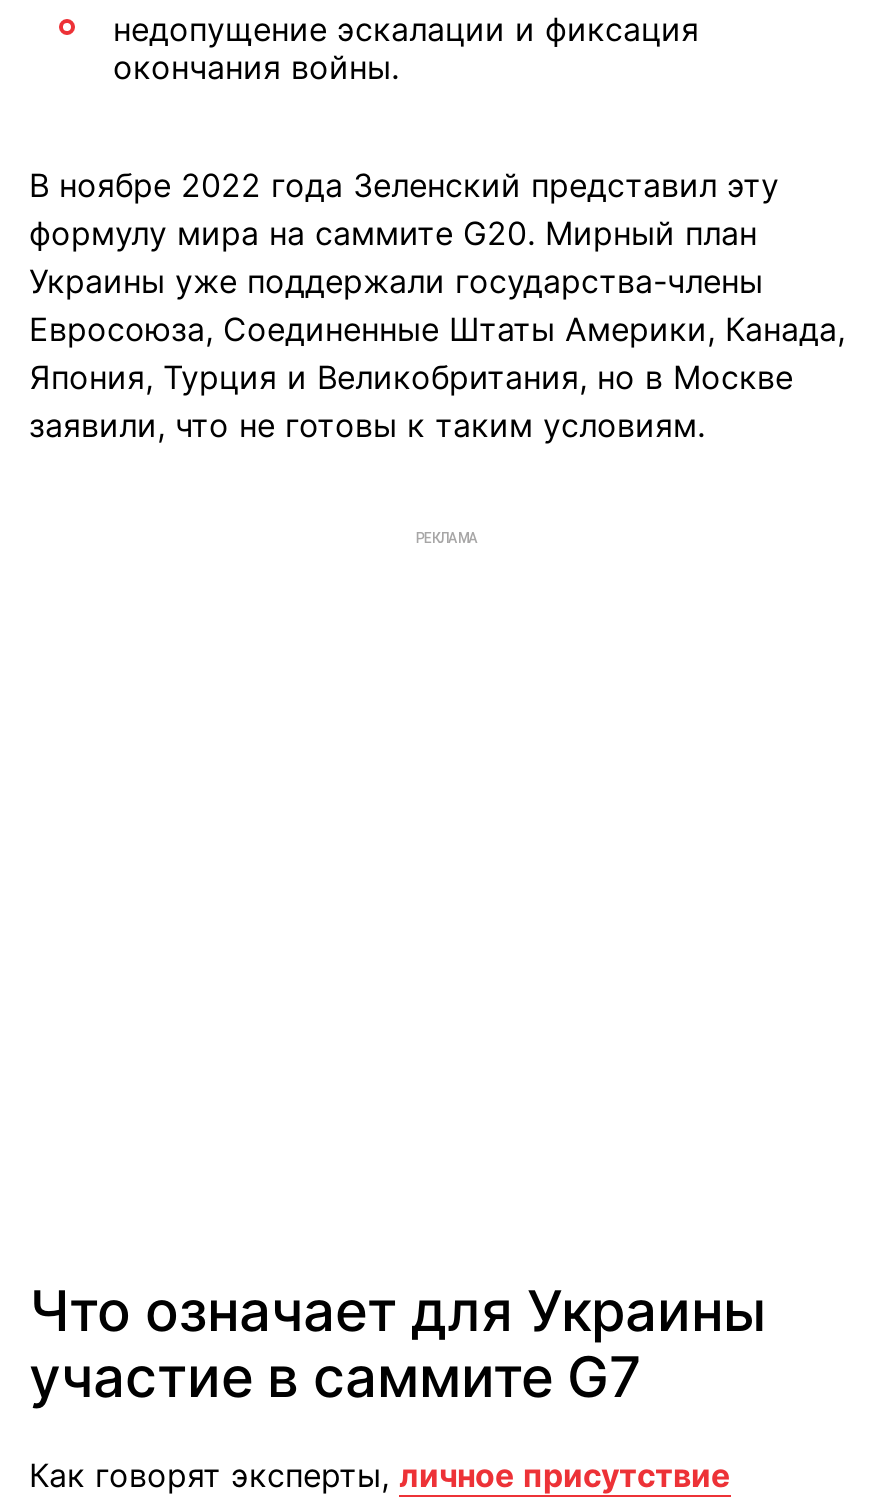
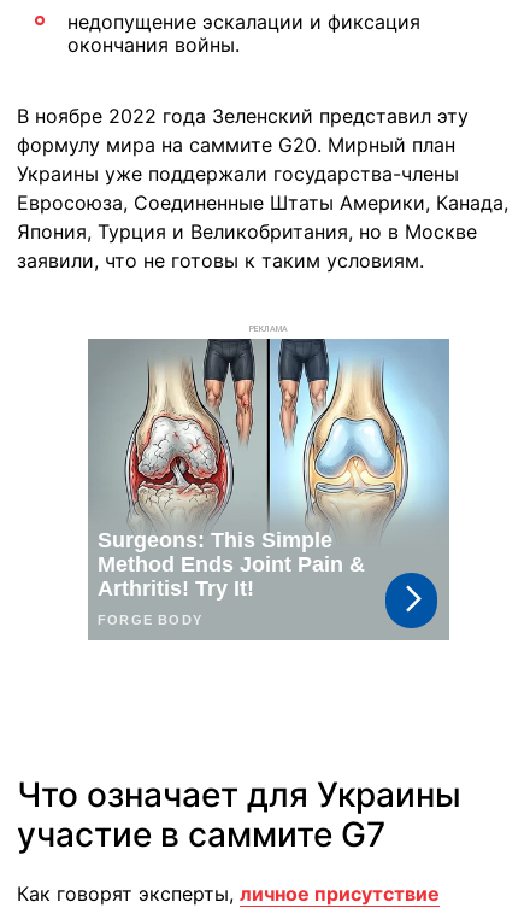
none -> [87,338,450,642] [image]

